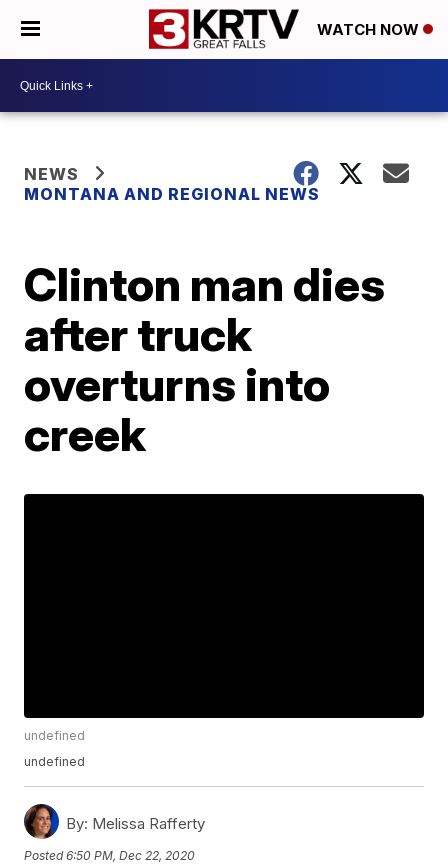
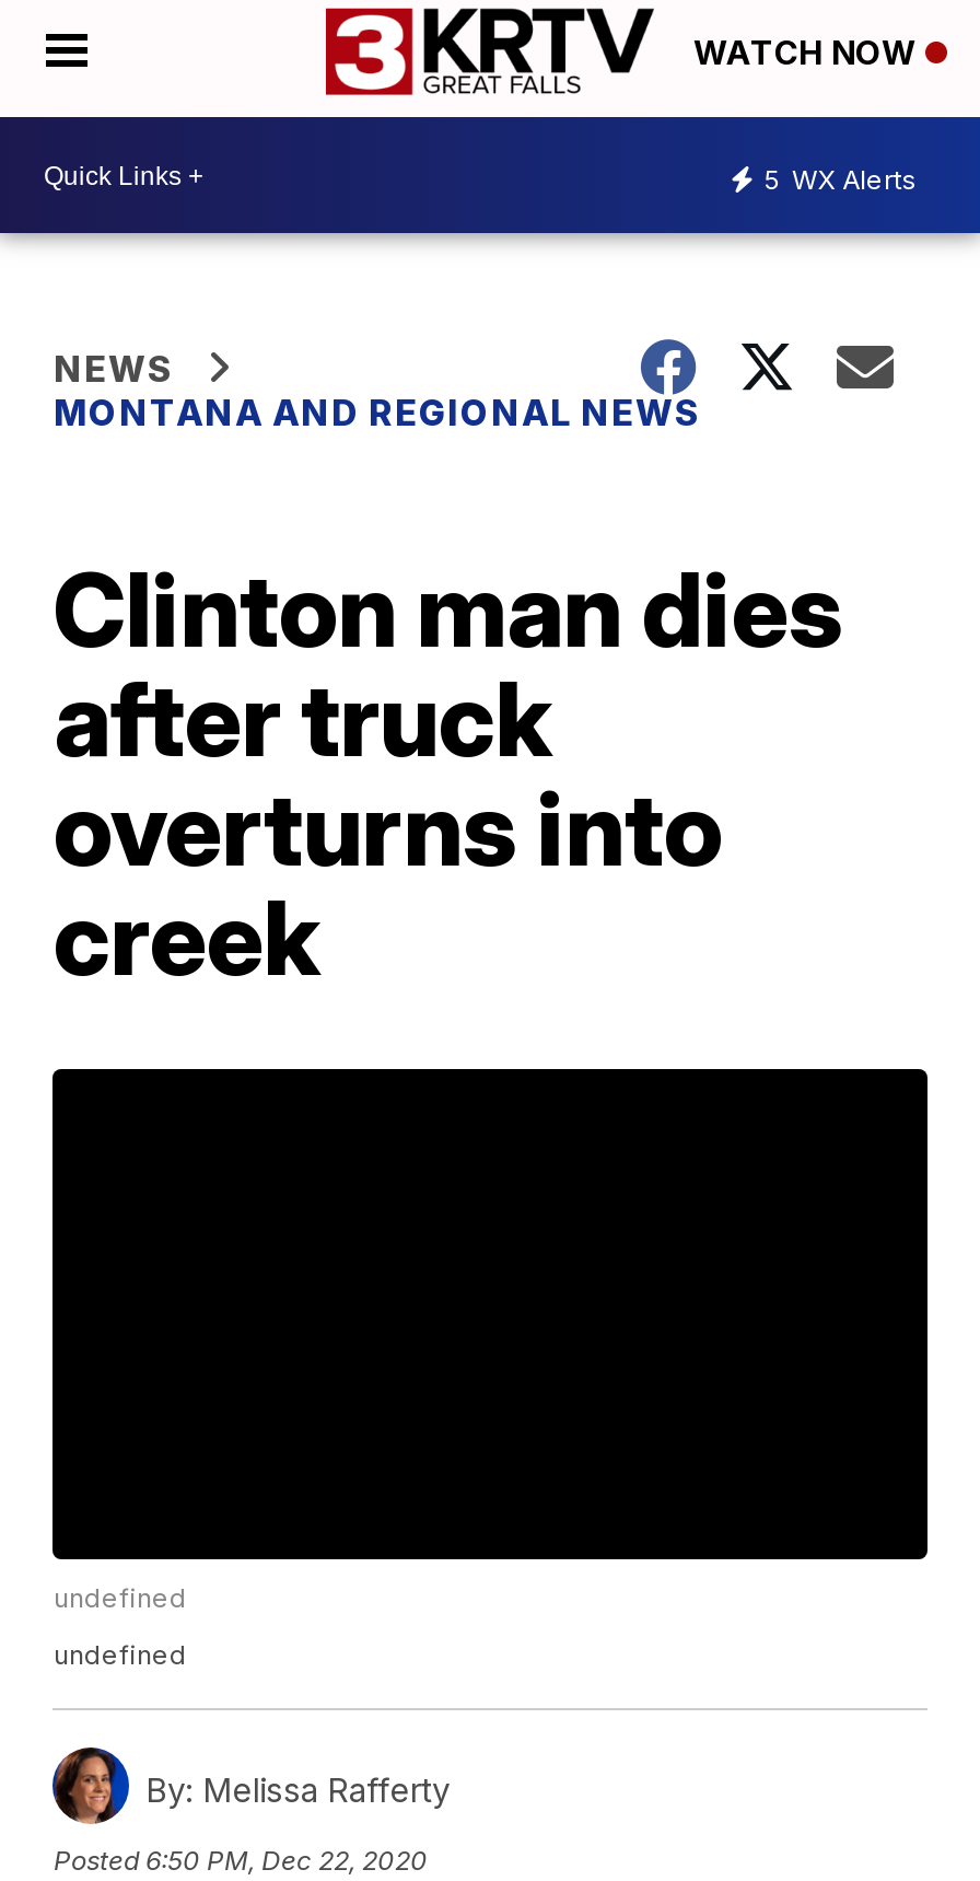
none -> [763,162,917,195] 5 WX Alerts

